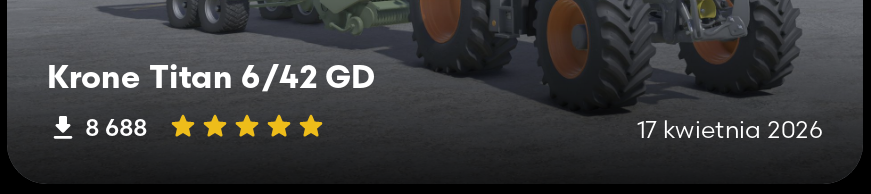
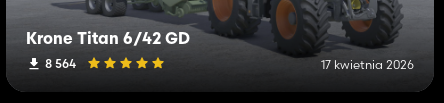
[85,111,147,141] 8 688 -> [45,55,76,70] 8 564

